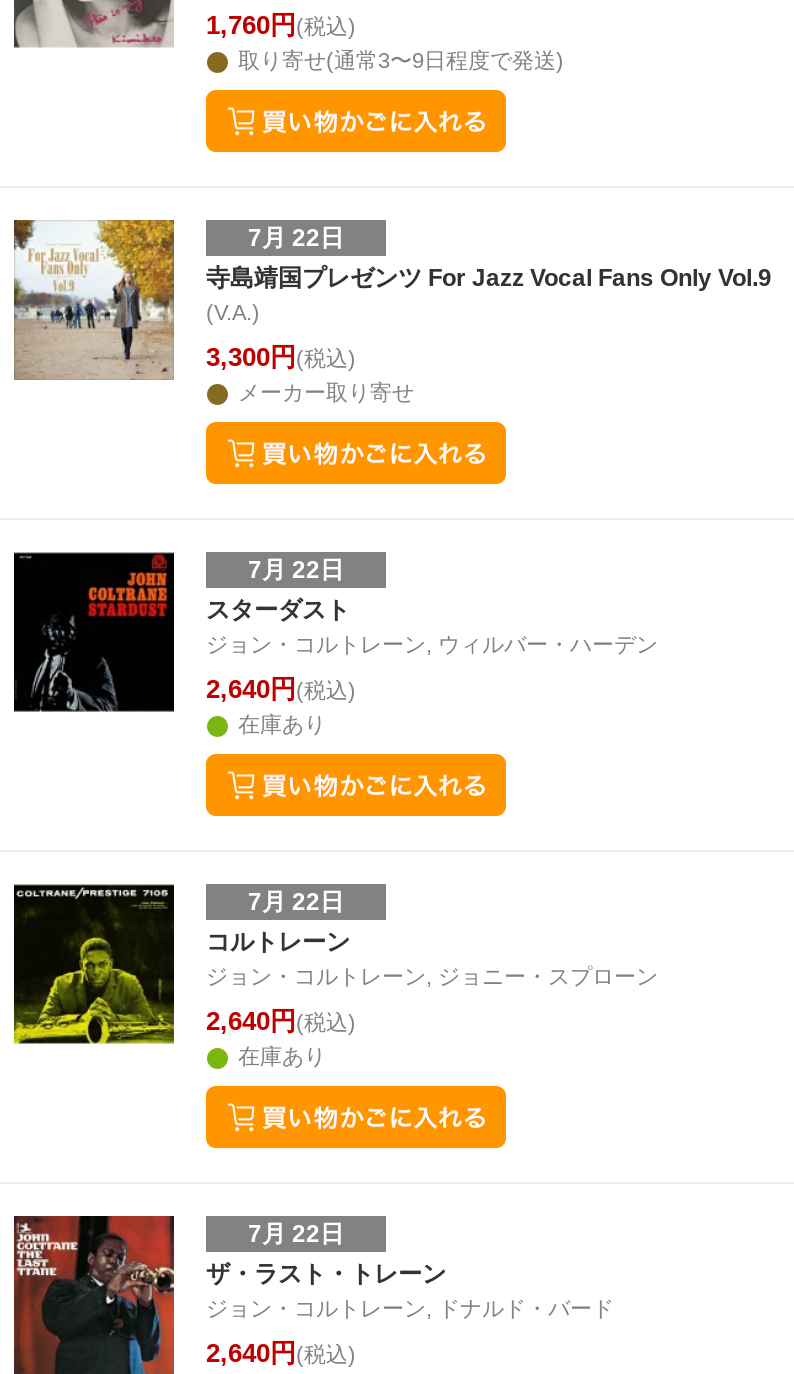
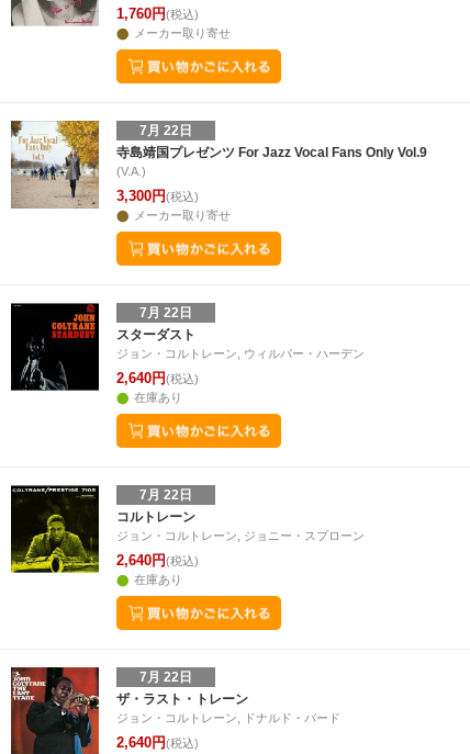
[238,48,564,72] 取り寄せ(通常3〜9日程度で発送) -> [134,26,231,40] メーカー取り寄せ

